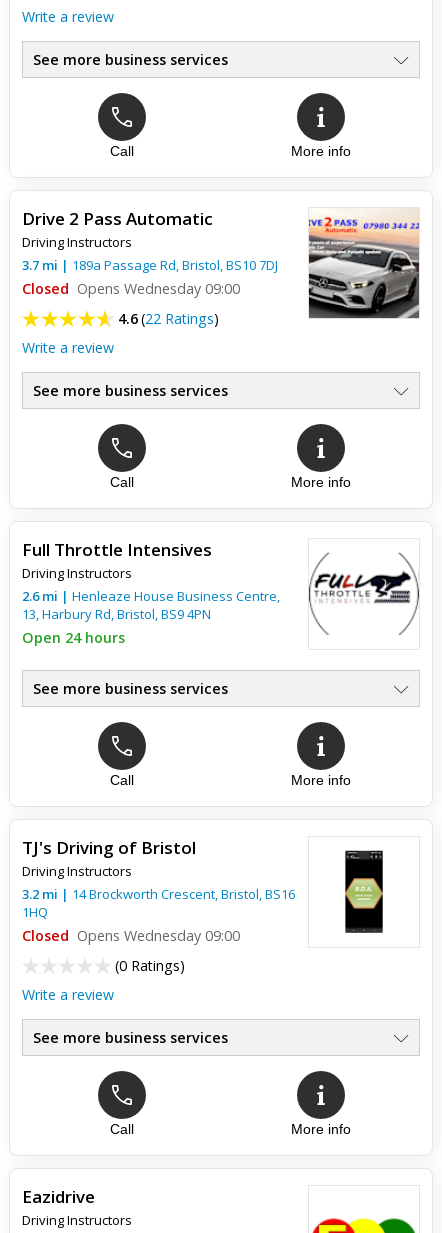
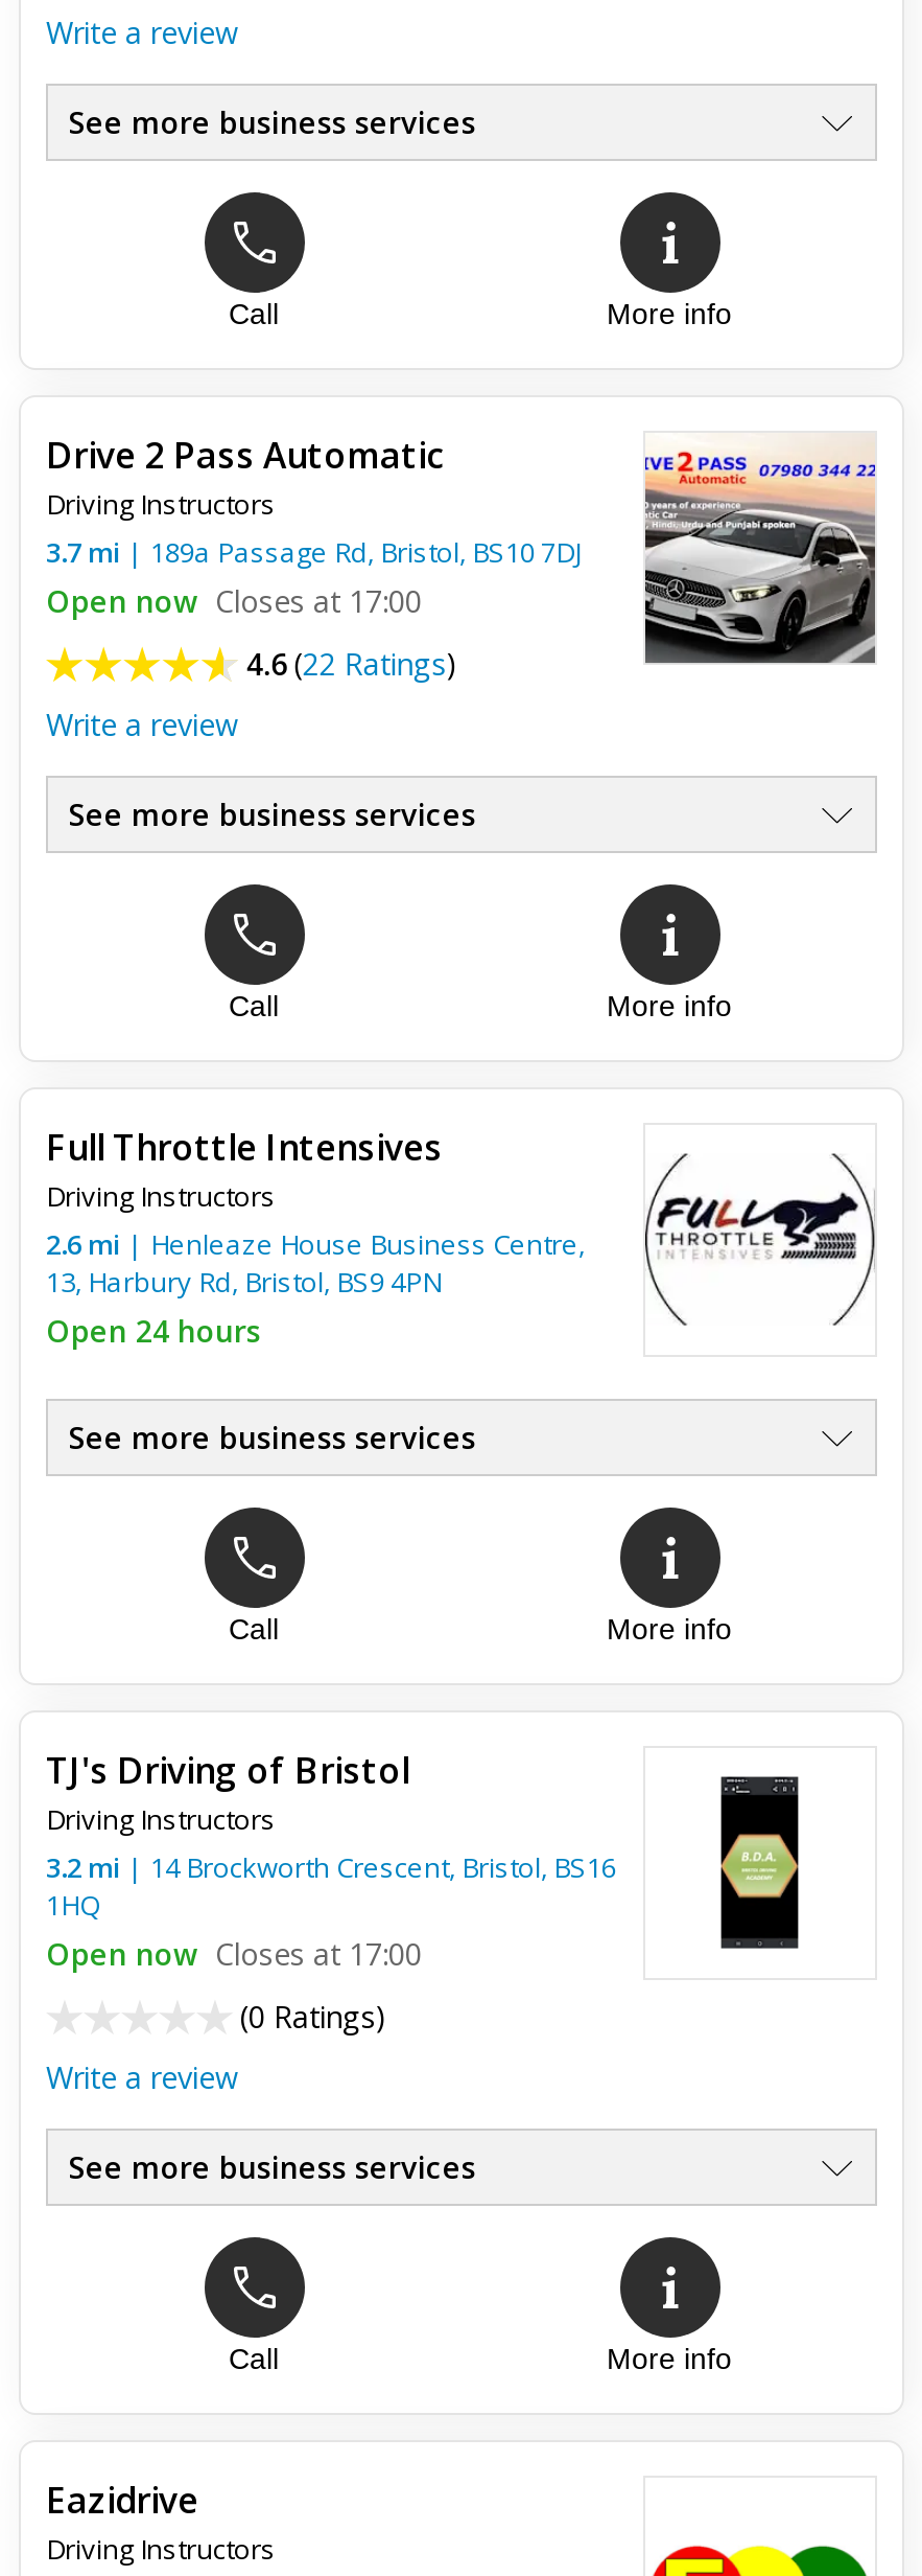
[22,279,240,298] Closed Opens Wednesday 09:00 -> [46,581,422,621] Open now Closes at 17:00
[22,926,240,945] Closed Opens Wednesday 09:00 -> [46,1934,422,1974] Open now Closes at 17:00

